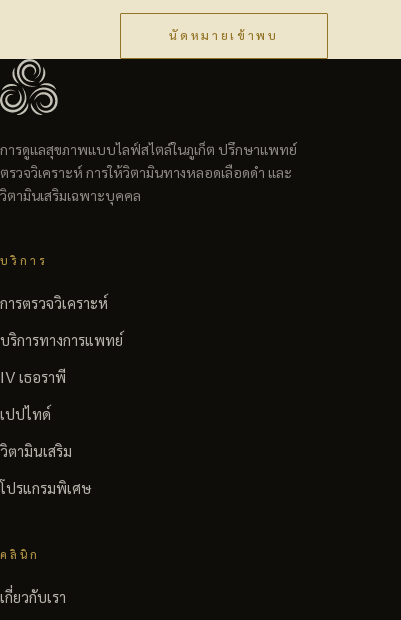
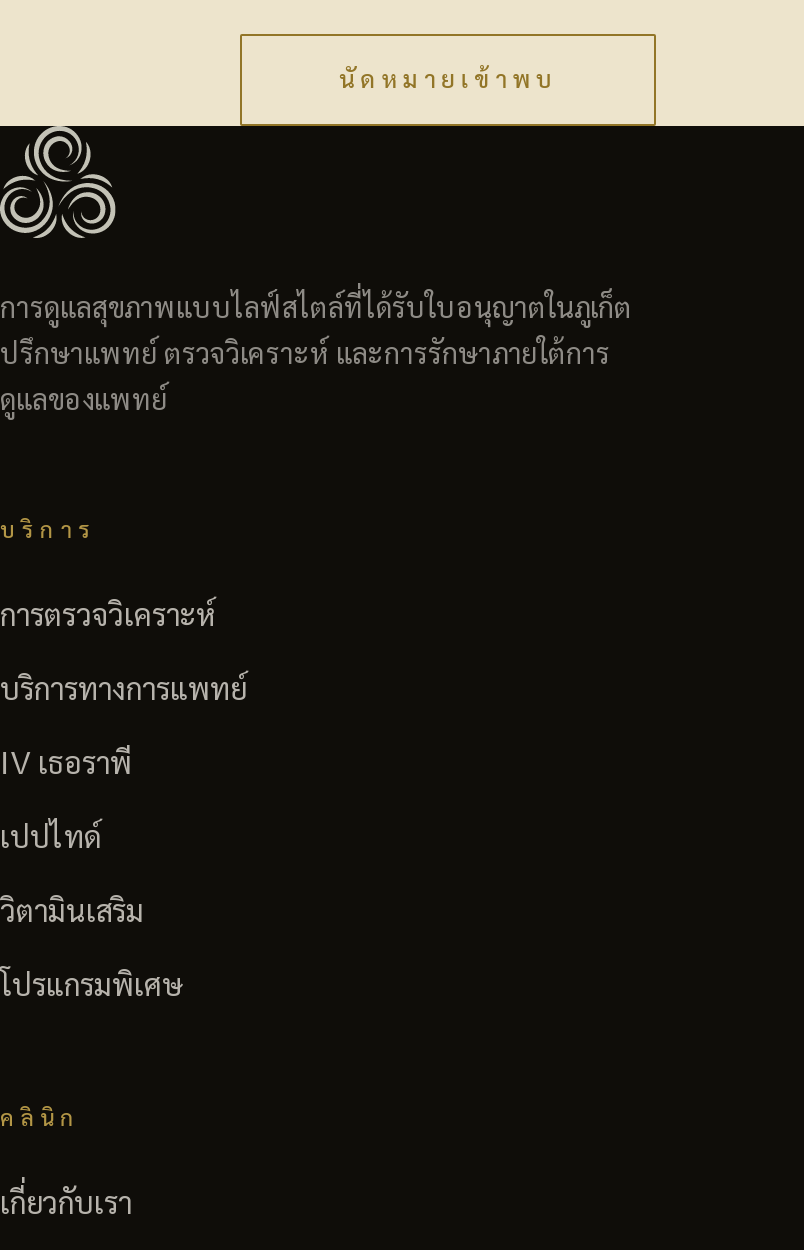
[0,141,297,206] การดูแลสุขภาพแบบไลฟ์สไตล์ในภูเก็ต ปรึกษาแพทย์ | ตรวจวิเคราะห์ การให้วิตามินทางหลอดเลือดดำ และ | วิตามินเสริมเฉพาะบุคคล -> [0,289,632,419] การดูแลสุขภาพแบบไลฟ์สไตล์ที่ได้รับใบอนุญาตในภูเก็ต | ปรึกษาแพทย์ ตรวจวิเคราะห์ และการรักษาภายใต้การ | ดูแลของแพทย์

